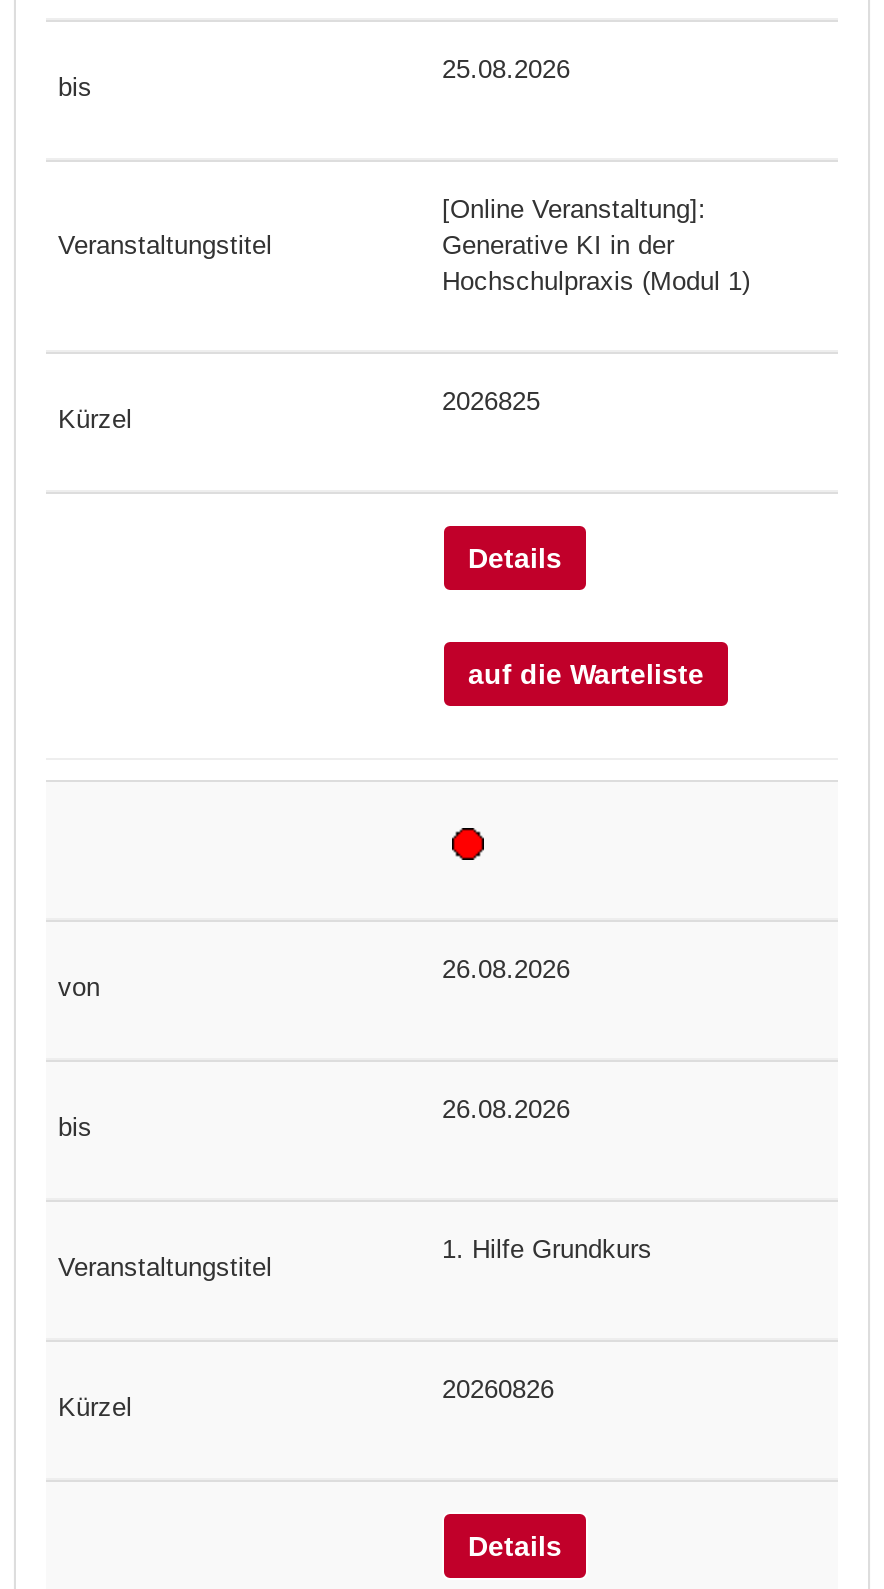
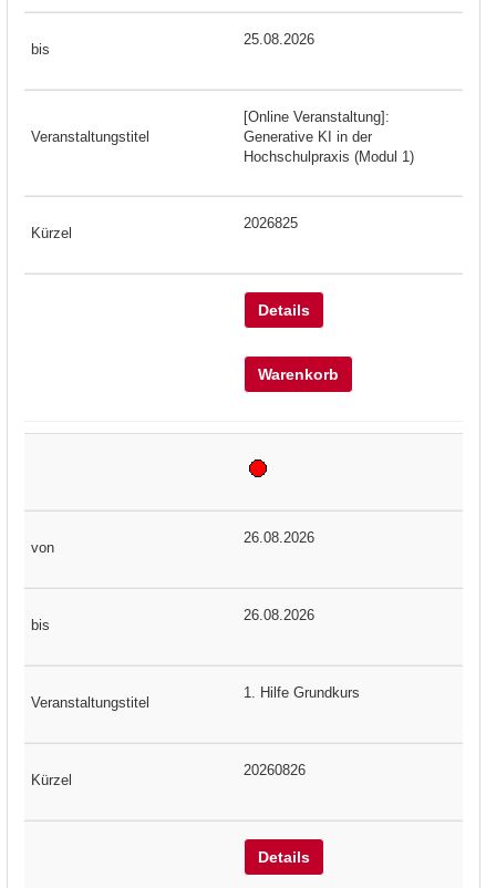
[468,659,704,691] auf die Warteliste -> [258,366,339,384] Warenkorb

